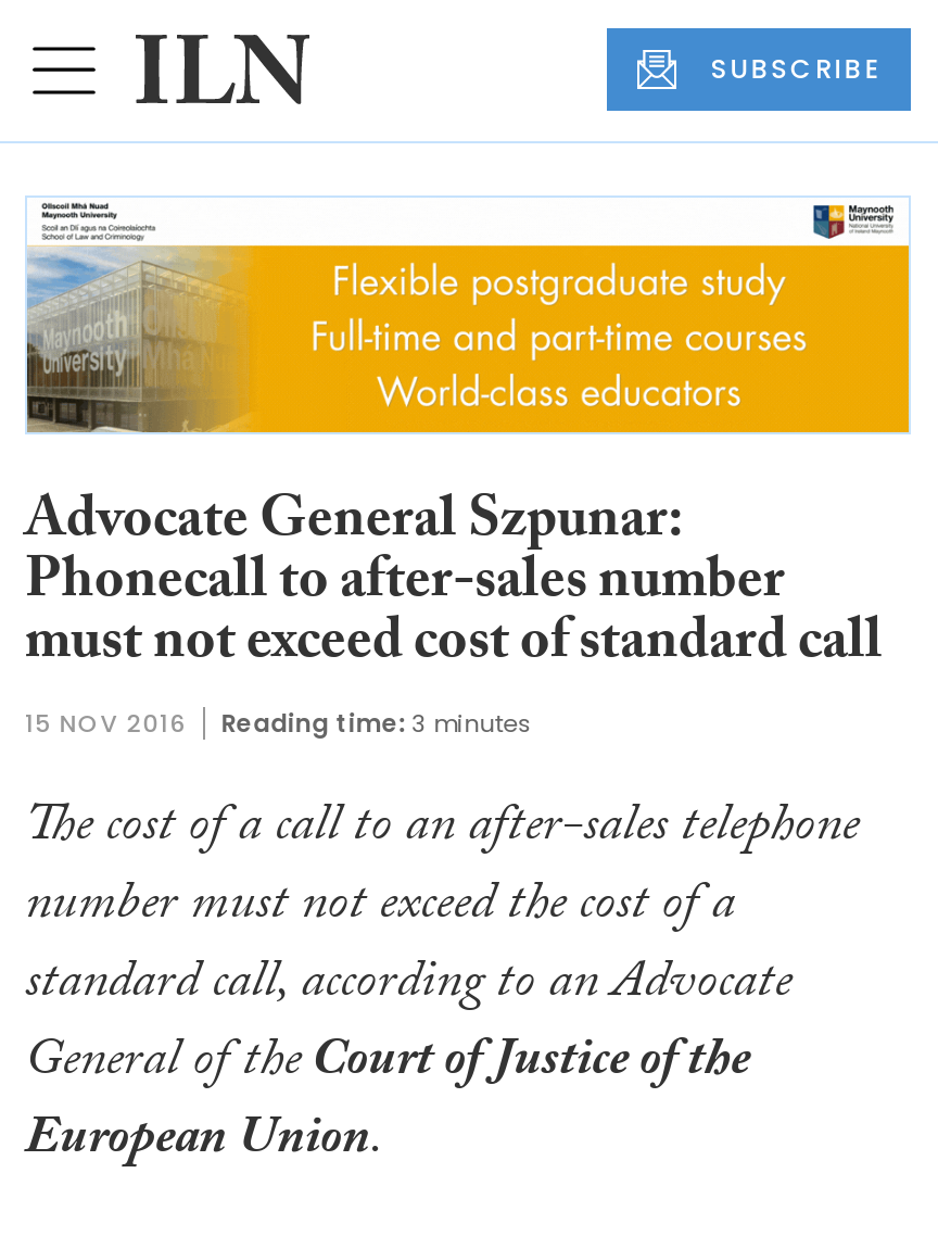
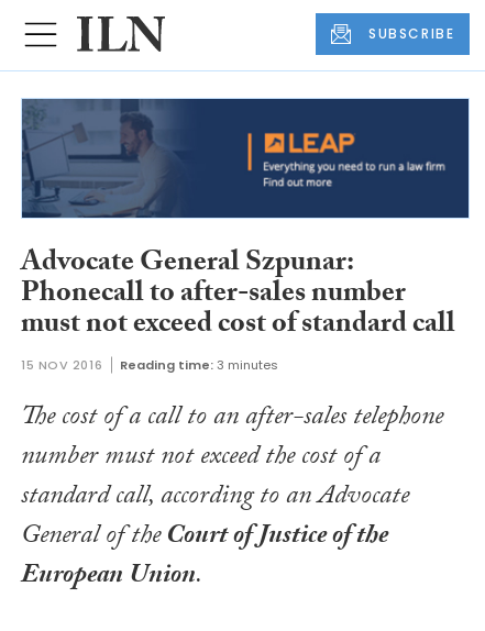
[25,198,911,434] [image] -> [21,98,470,219] [image]

